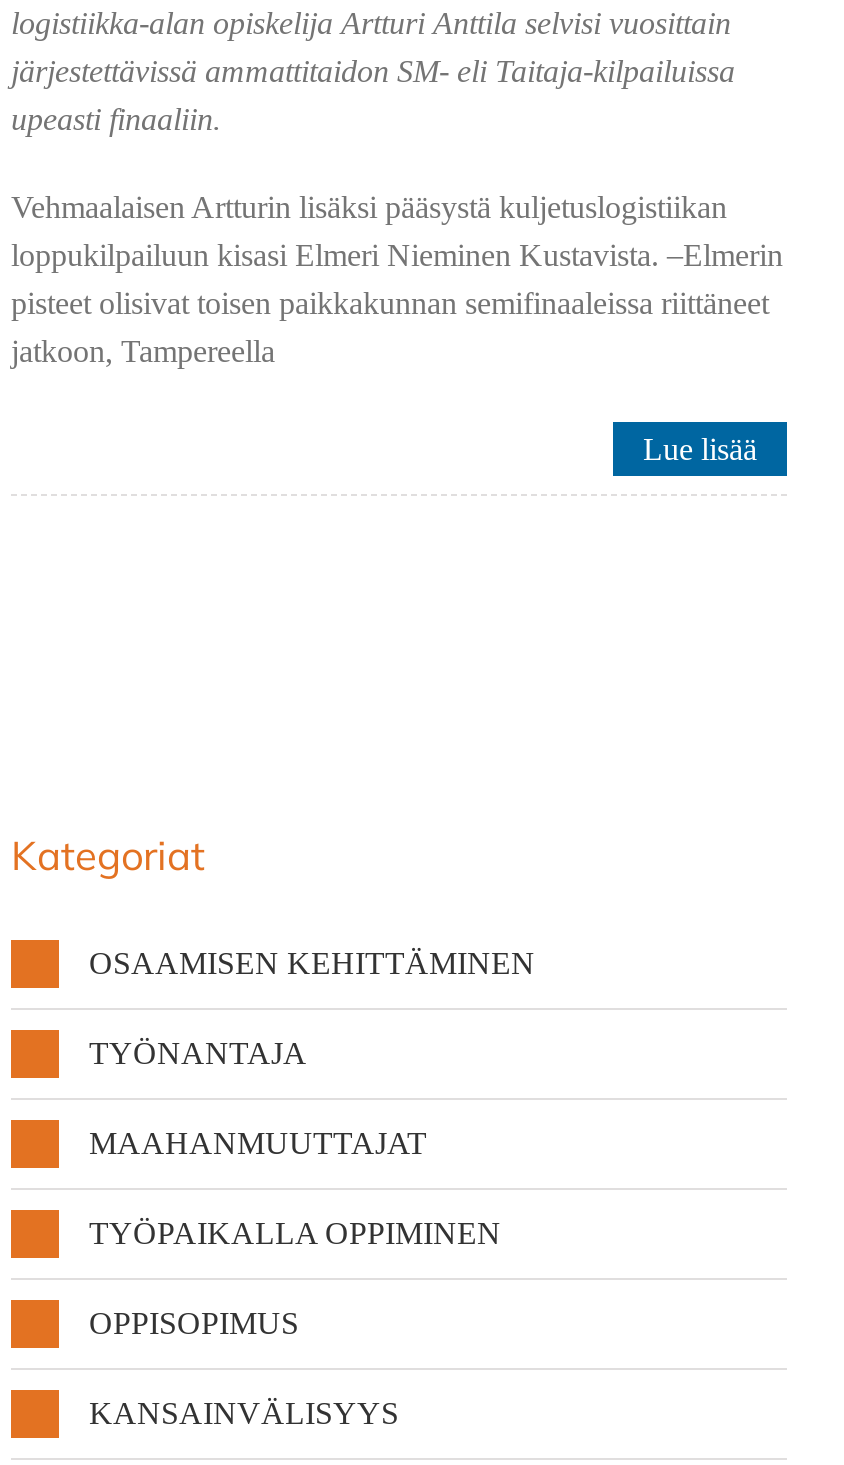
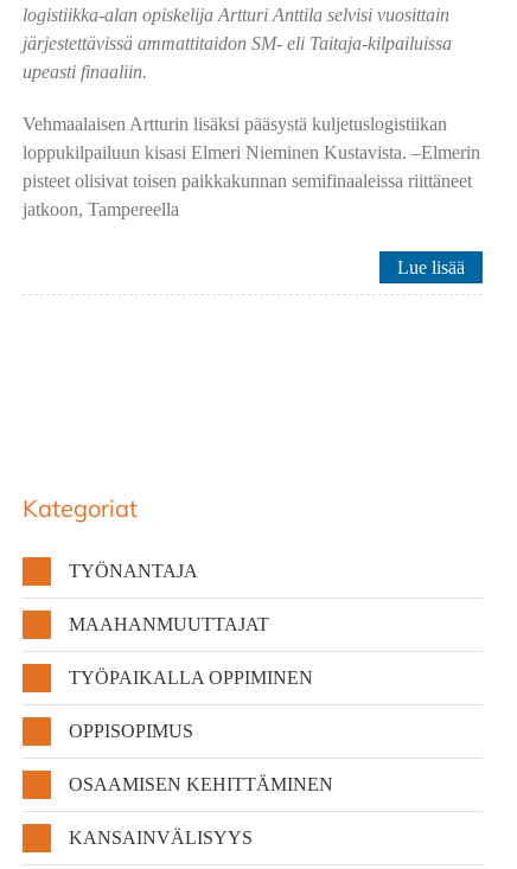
moved [89,947,535,981] -> [69,775,333,795]: OSAAMISEN KEHITTÄMINEN
moved [89,1037,501,1341] -> [69,561,313,741]: TYÖNANTAJA | MAAHANMUUTTAJAT | TYÖPAIKALLA OPPIMINEN | OPPISOPIMUS

